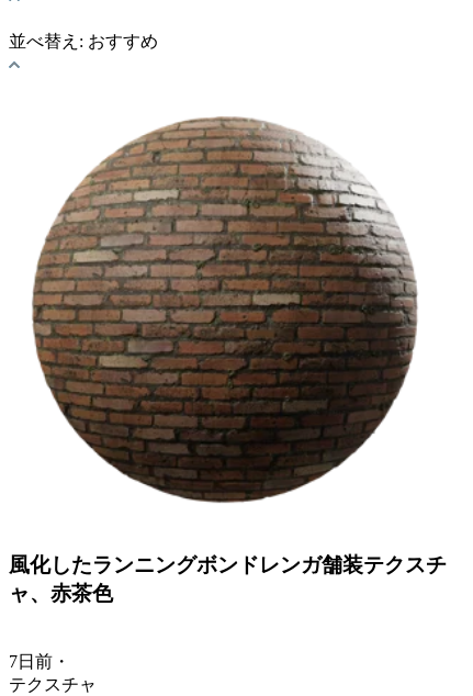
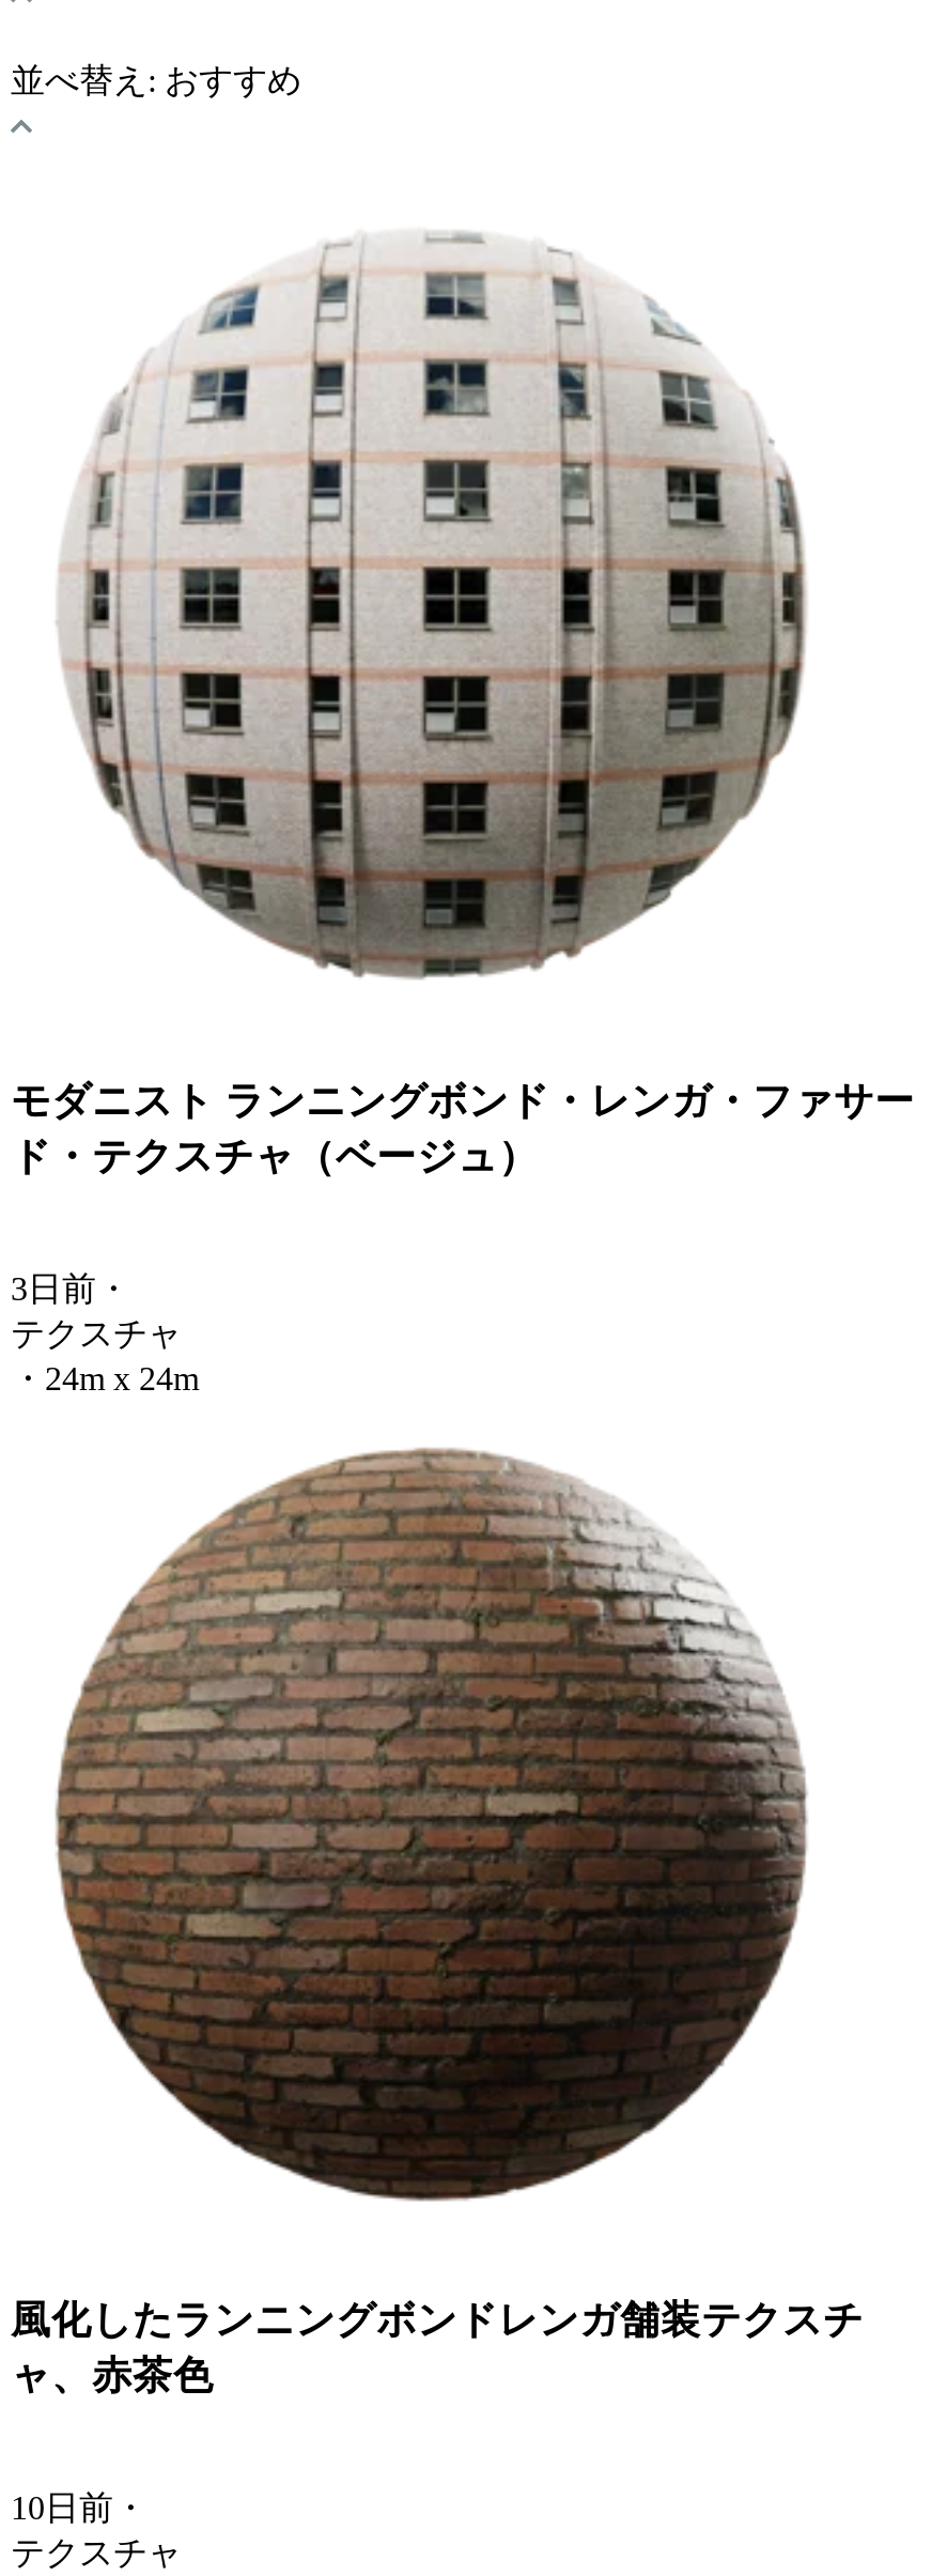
none -> [11,1078,915,1396] モダニスト ランニングボンド・レンガ・ファサー | ド・テクスチャ（ベージュ） | 3日前・ | テクスチャ | ・24m x 24m
none -> [58,231,799,977] [image]
[9,652,70,671] 7日前・ -> [11,2490,148,2526] 10日前・

